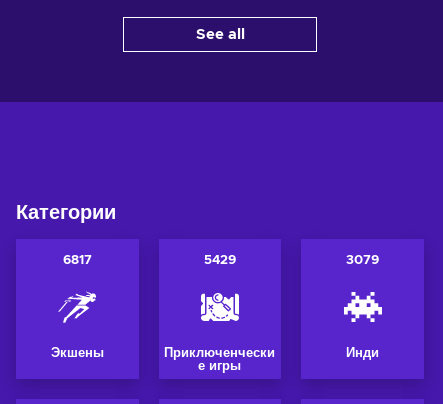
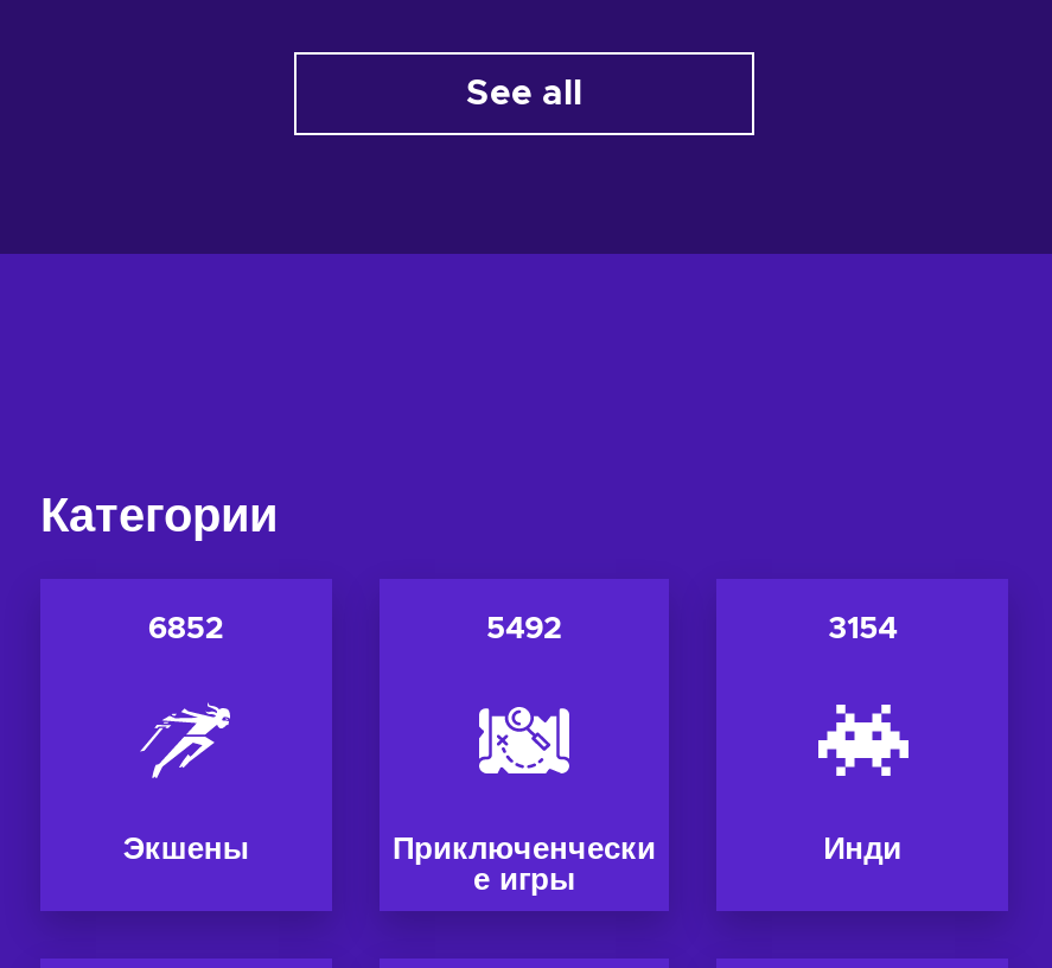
[63,254,92,267] 6817 -> [148,614,224,645] 6852
[204,254,236,267] 5429 -> [486,614,562,645] 5492
[346,254,379,267] 3079 -> [828,614,897,645] 3154

